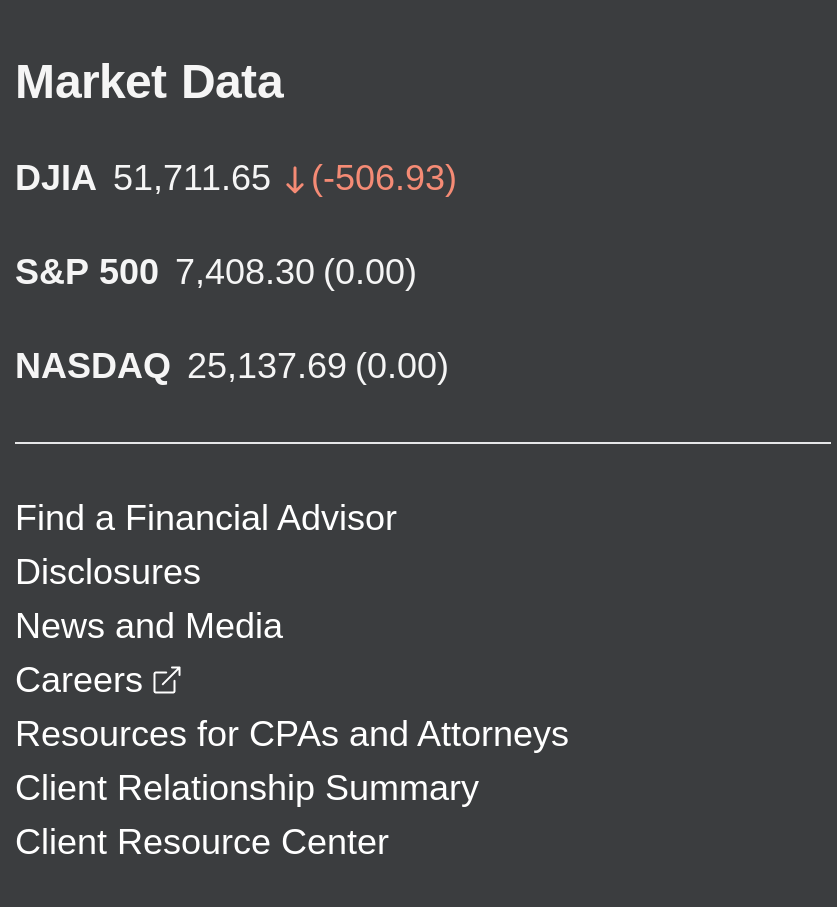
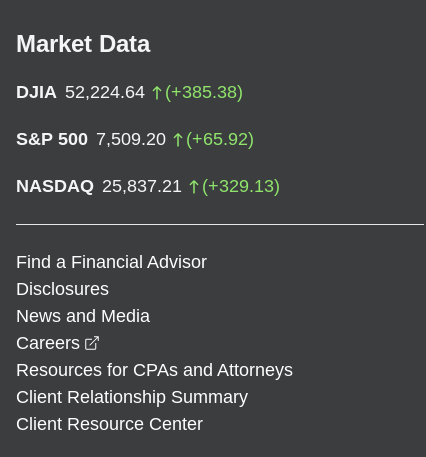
[15,158,457,198] DJIA 51,711.65 | (-506.93) -> [16,82,243,102] DJIA 52,224.64 | (+385.38)
[15,252,417,292] S&P 500 7,408.30 (0.00) -> [16,129,254,149] S&P 500 7,509.20 | (+65.92)
[15,346,449,386] NASDAQ 25,137.69 (0.00) -> [16,176,280,196] NASDAQ 25,837.21 | (+329.13)

